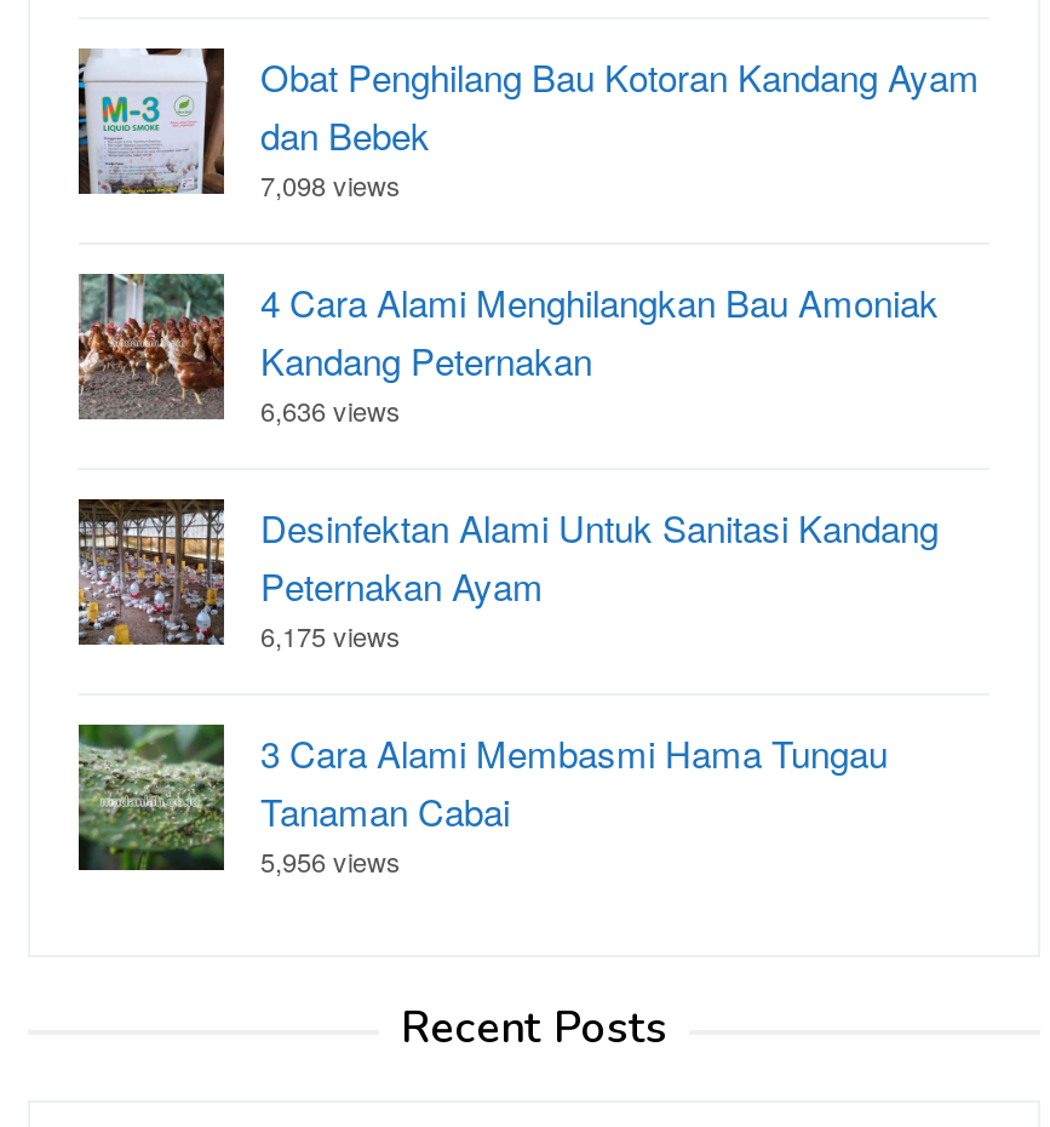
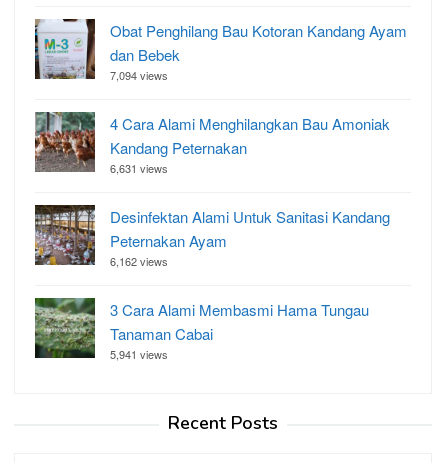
[260,165,401,204] 7,098 views -> [110,67,168,83] 7,094 views
[260,390,401,429] 6,636 views -> [110,160,168,176] 6,631 views
[260,616,401,654] 6,175 views -> [110,253,168,269] 6,162 views
[260,841,401,880] 5,956 views -> [110,346,168,362] 5,941 views

